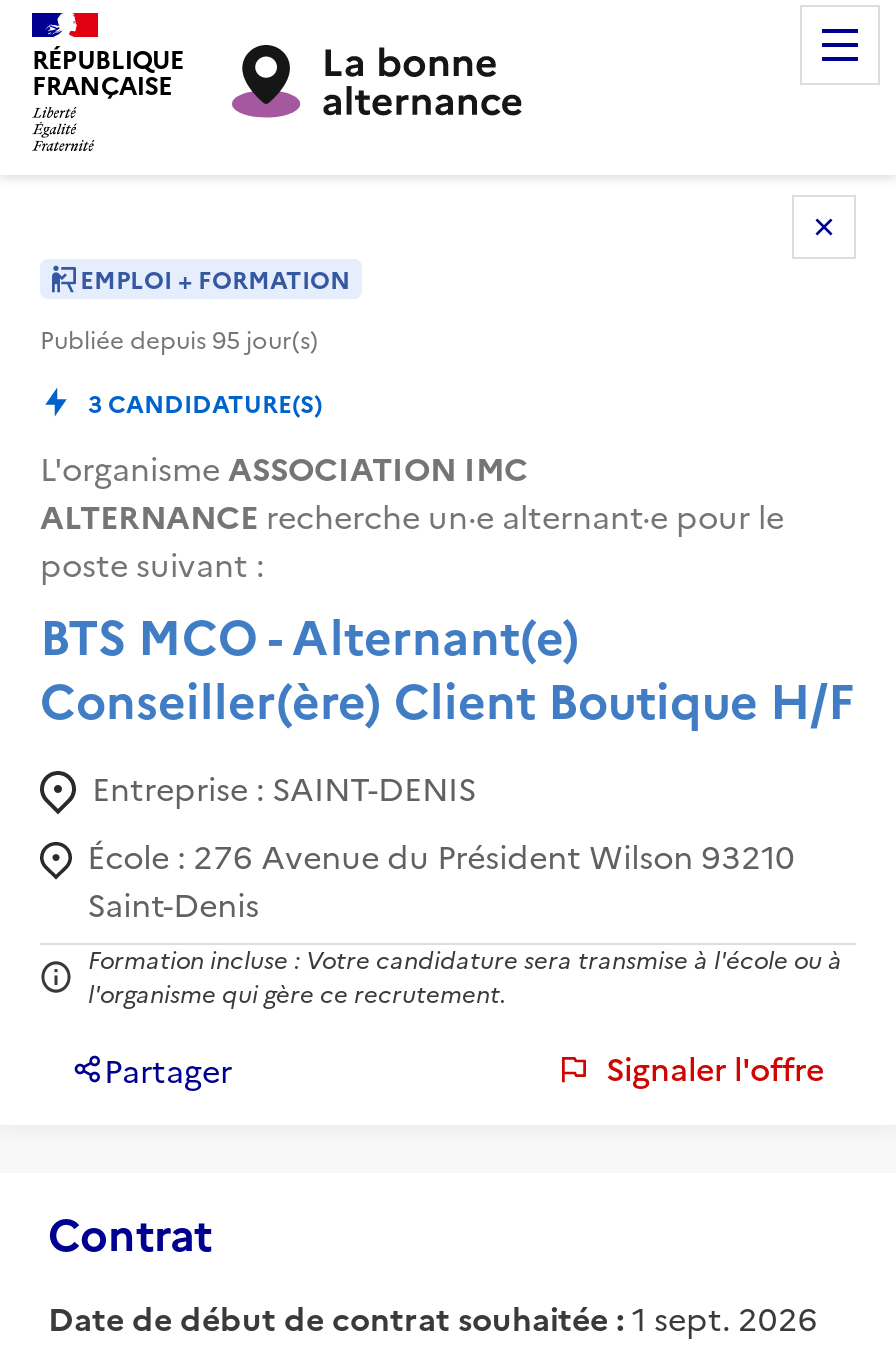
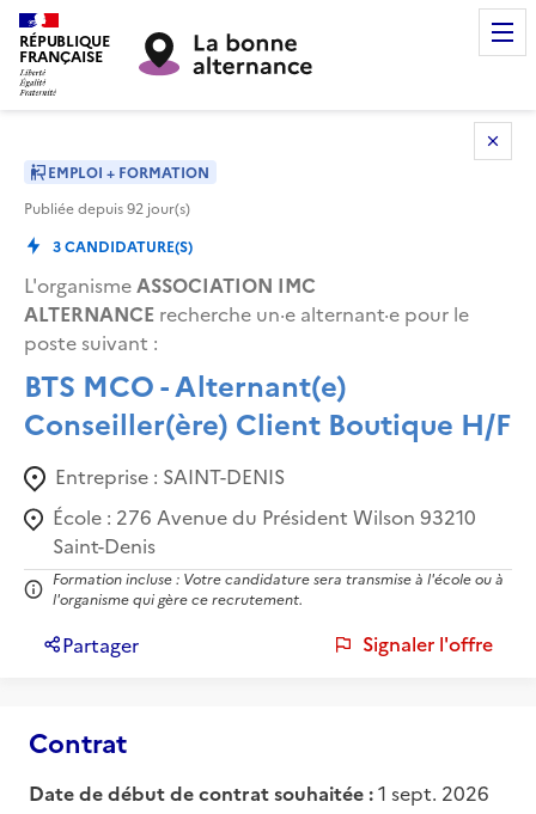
[40,320,318,354] Publiée depuis 95 jour(s) -> [24,197,190,217] Publiée depuis 92 jour(s)

